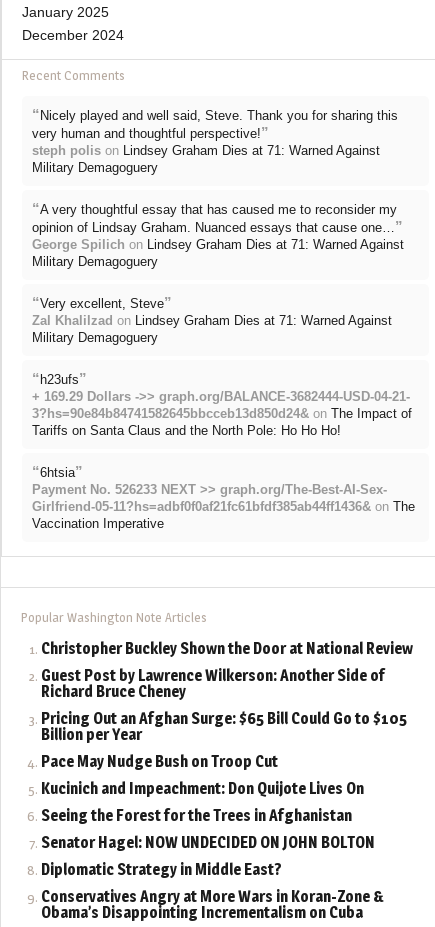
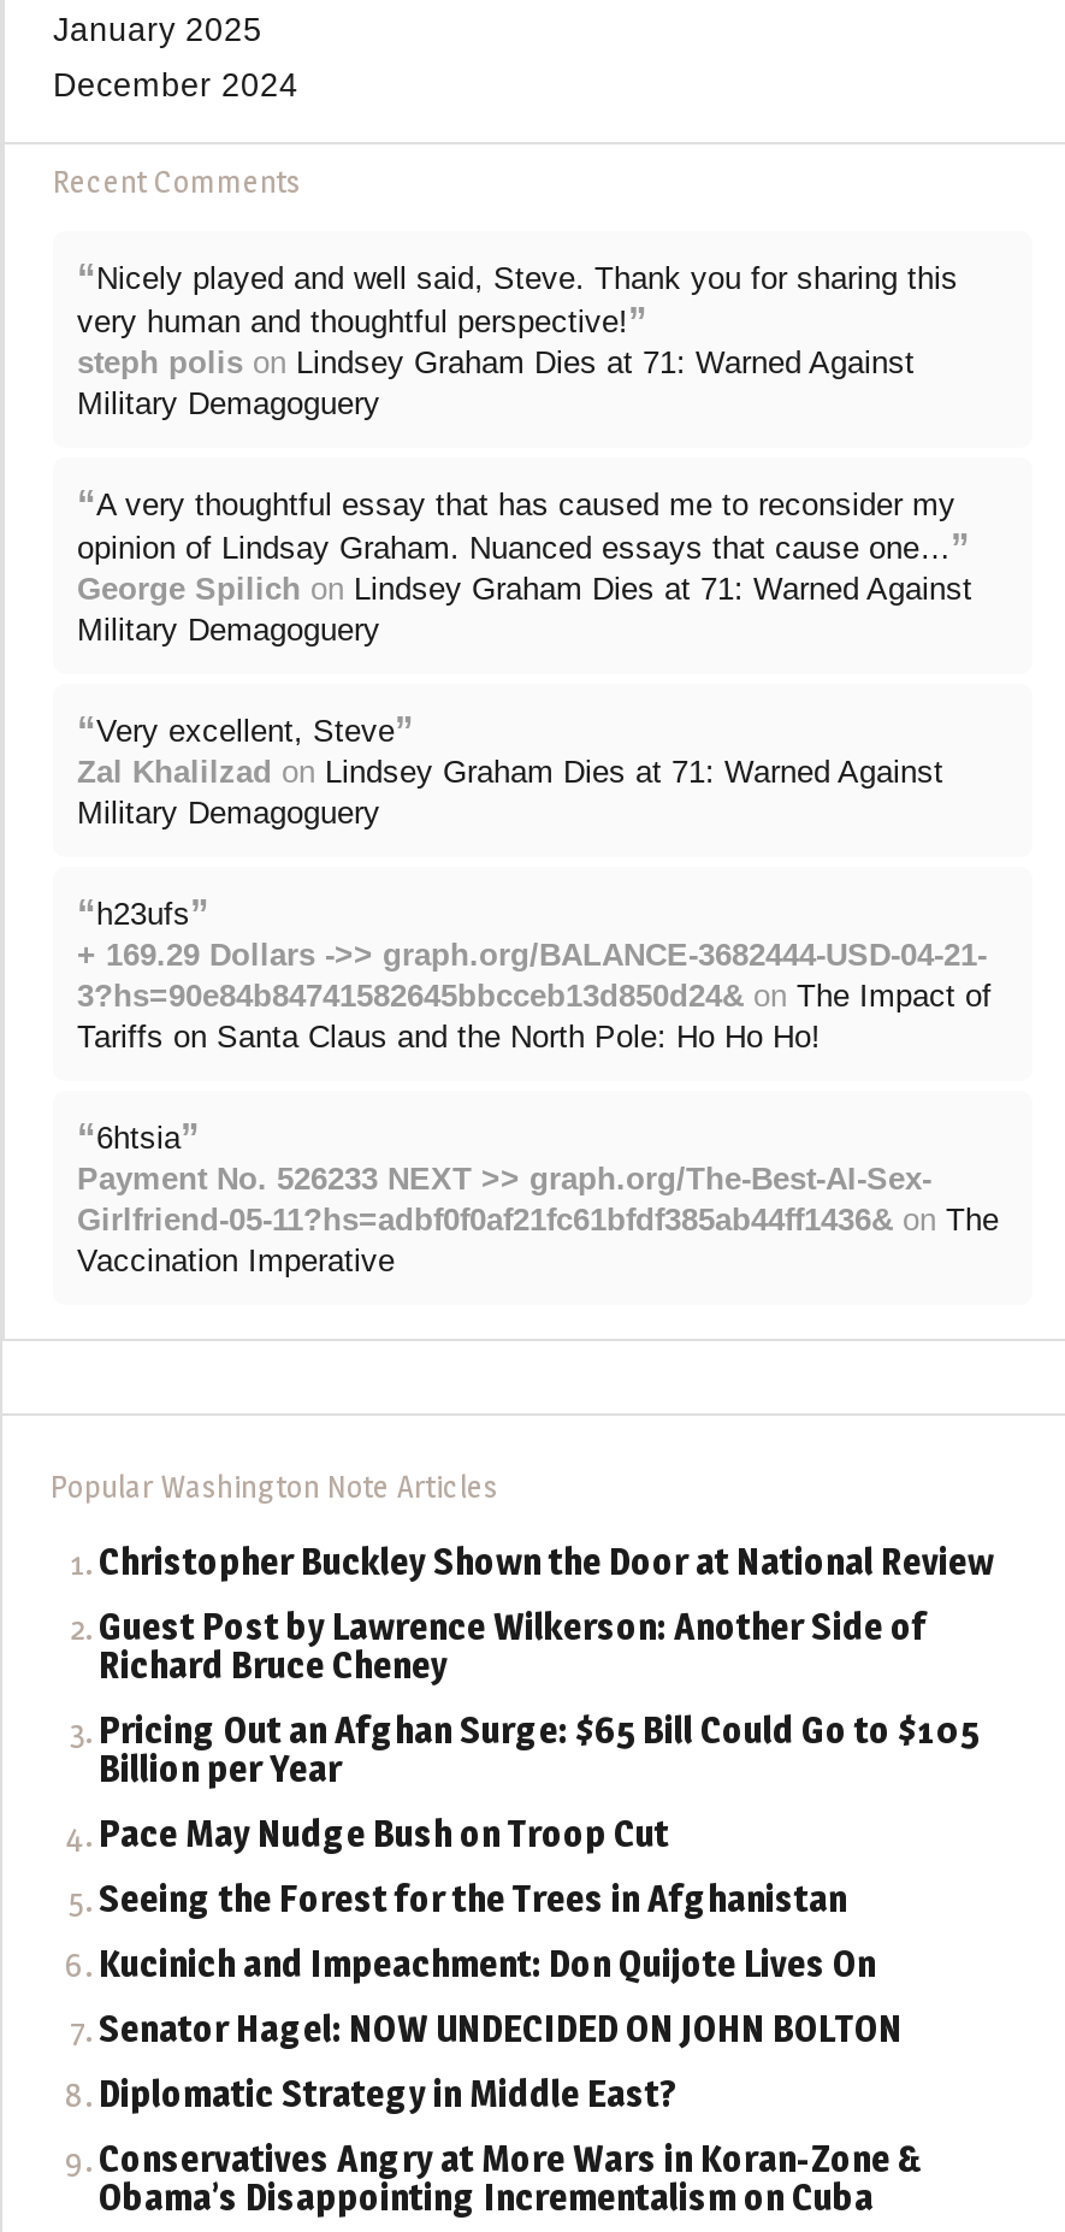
moved [41,779,364,798] -> [99,1940,876,1986]: Kucinich and Impeachment: Don Quijote Lives On
moved [41,806,352,825] -> [99,1875,847,1921]: Seeing the Forest for the Trees in Afghanistan

